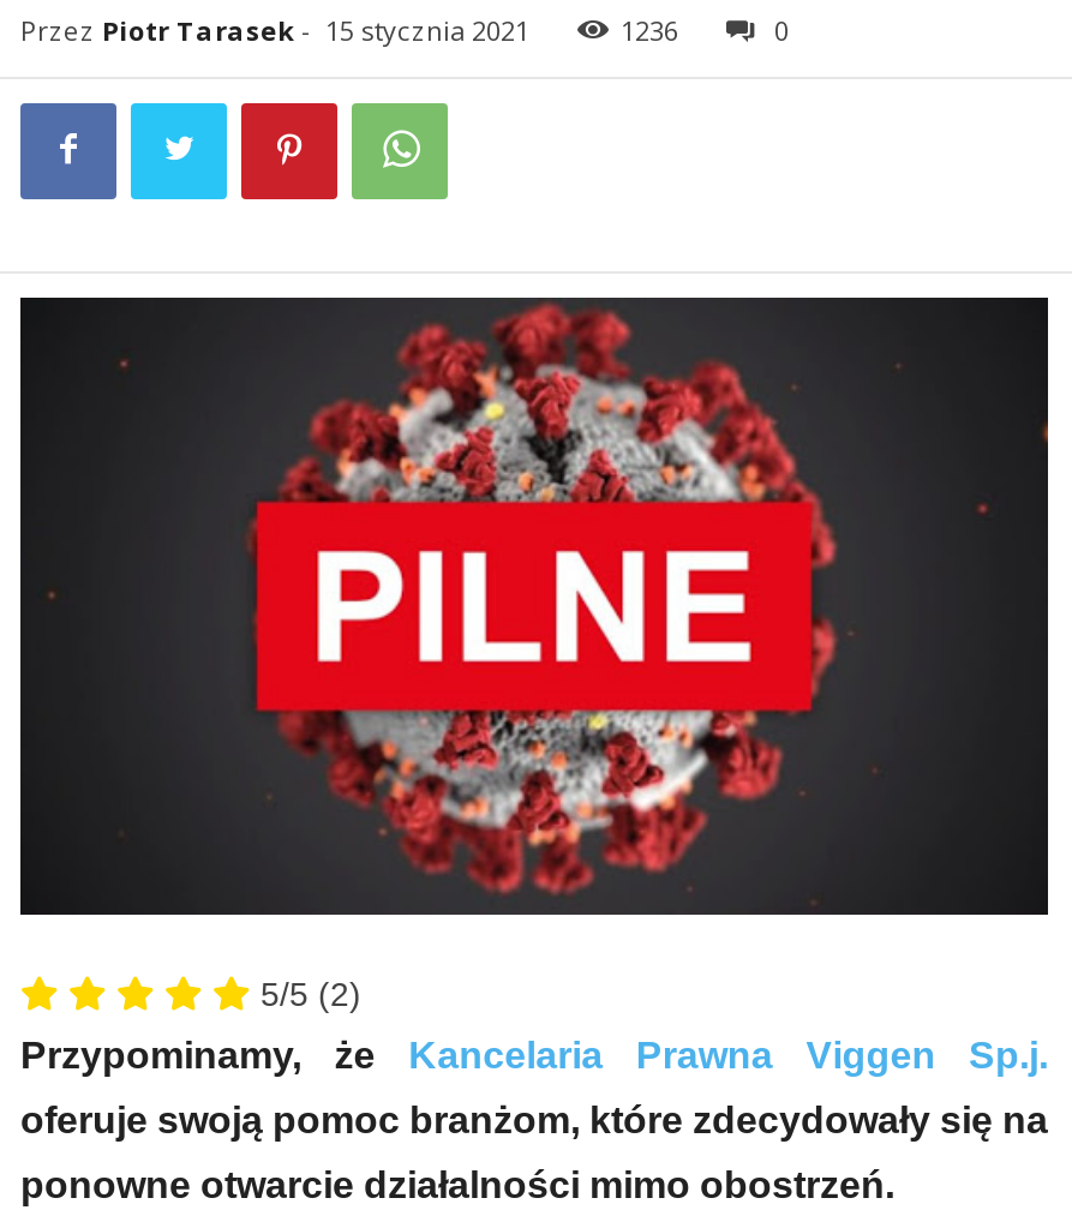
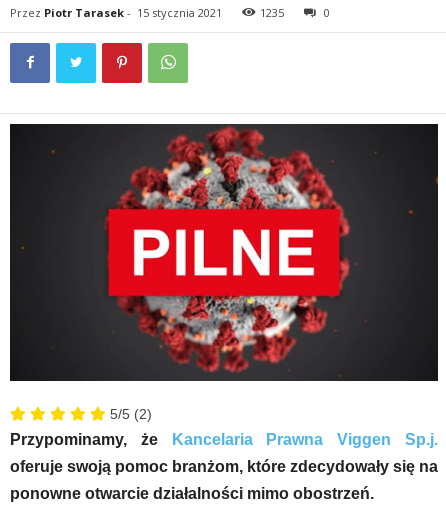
[621,12,678,48] 1236 -> [260,5,284,20] 1235

